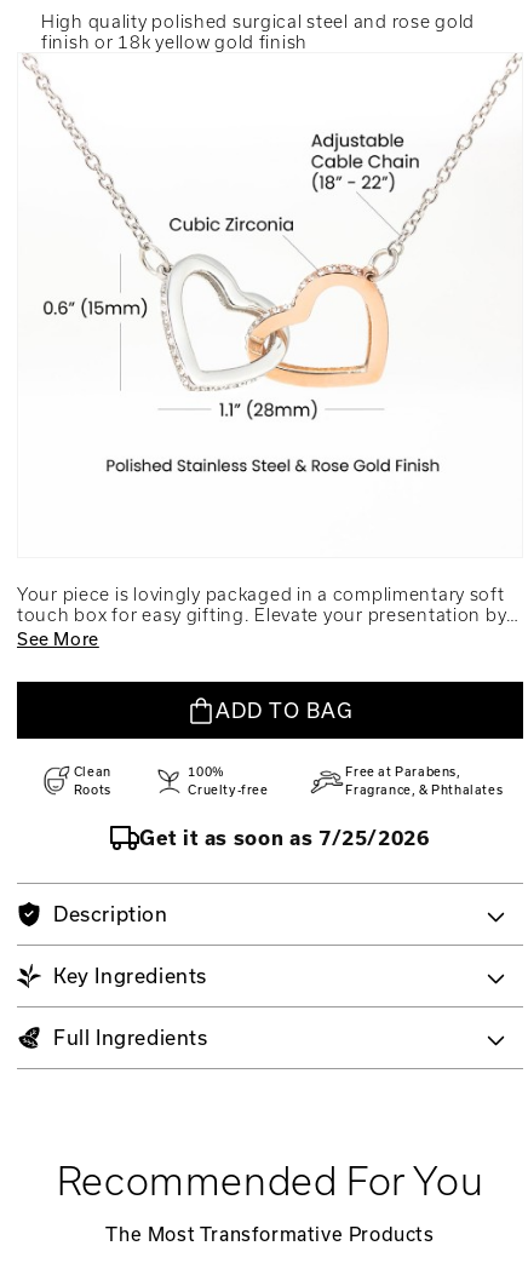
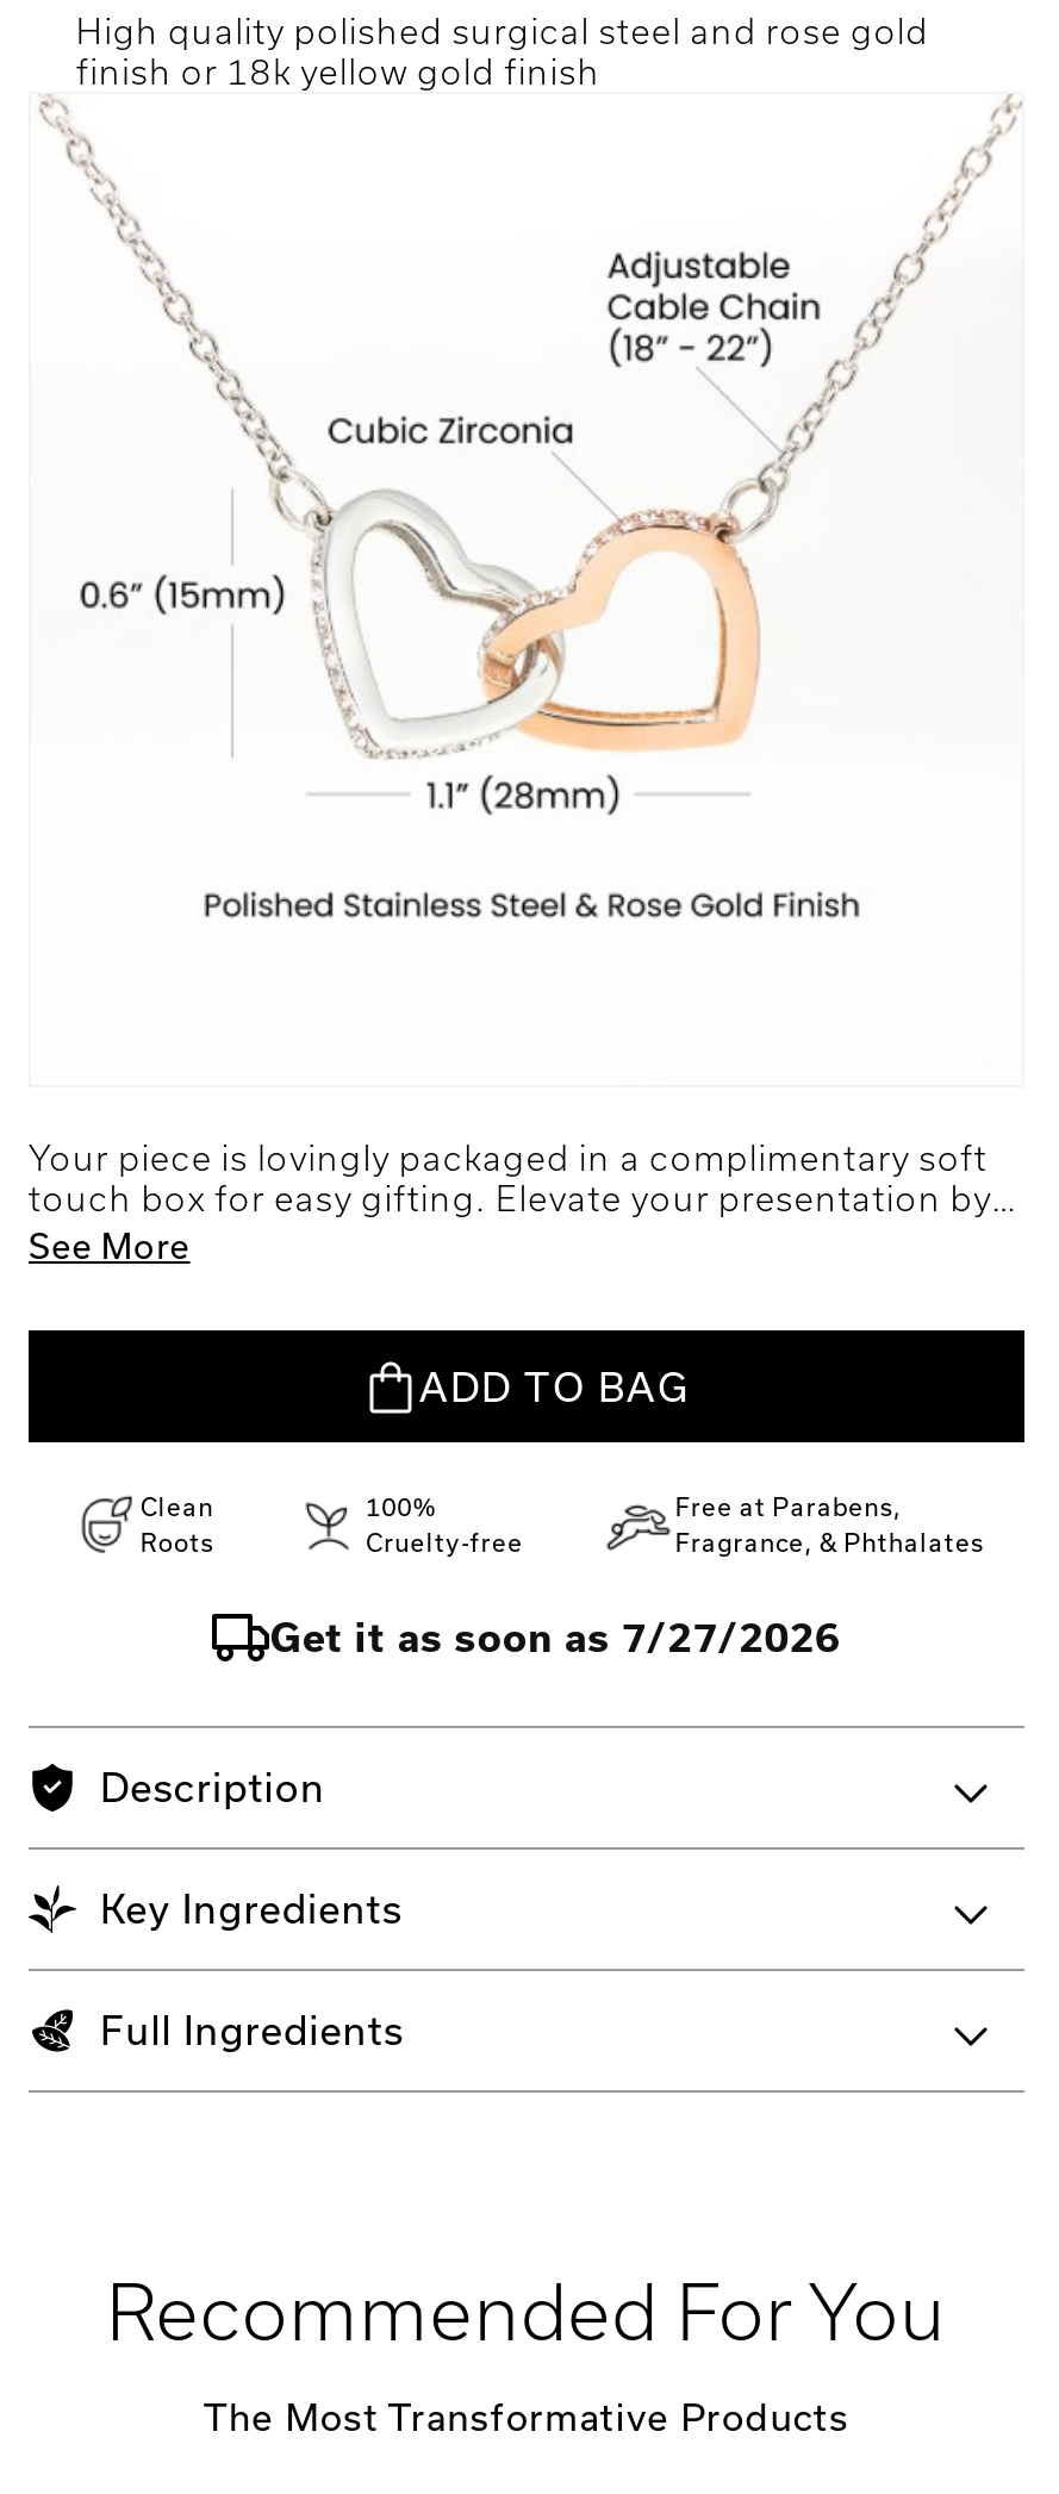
[140,826,429,849] Get it as soon as 7/25/2026 -> [270,1614,840,1659] Get it as soon as 7/27/2026

